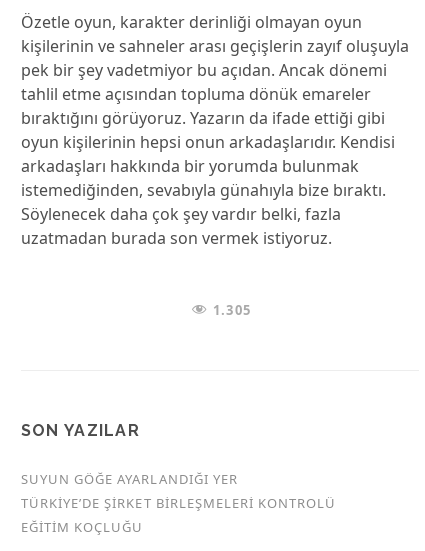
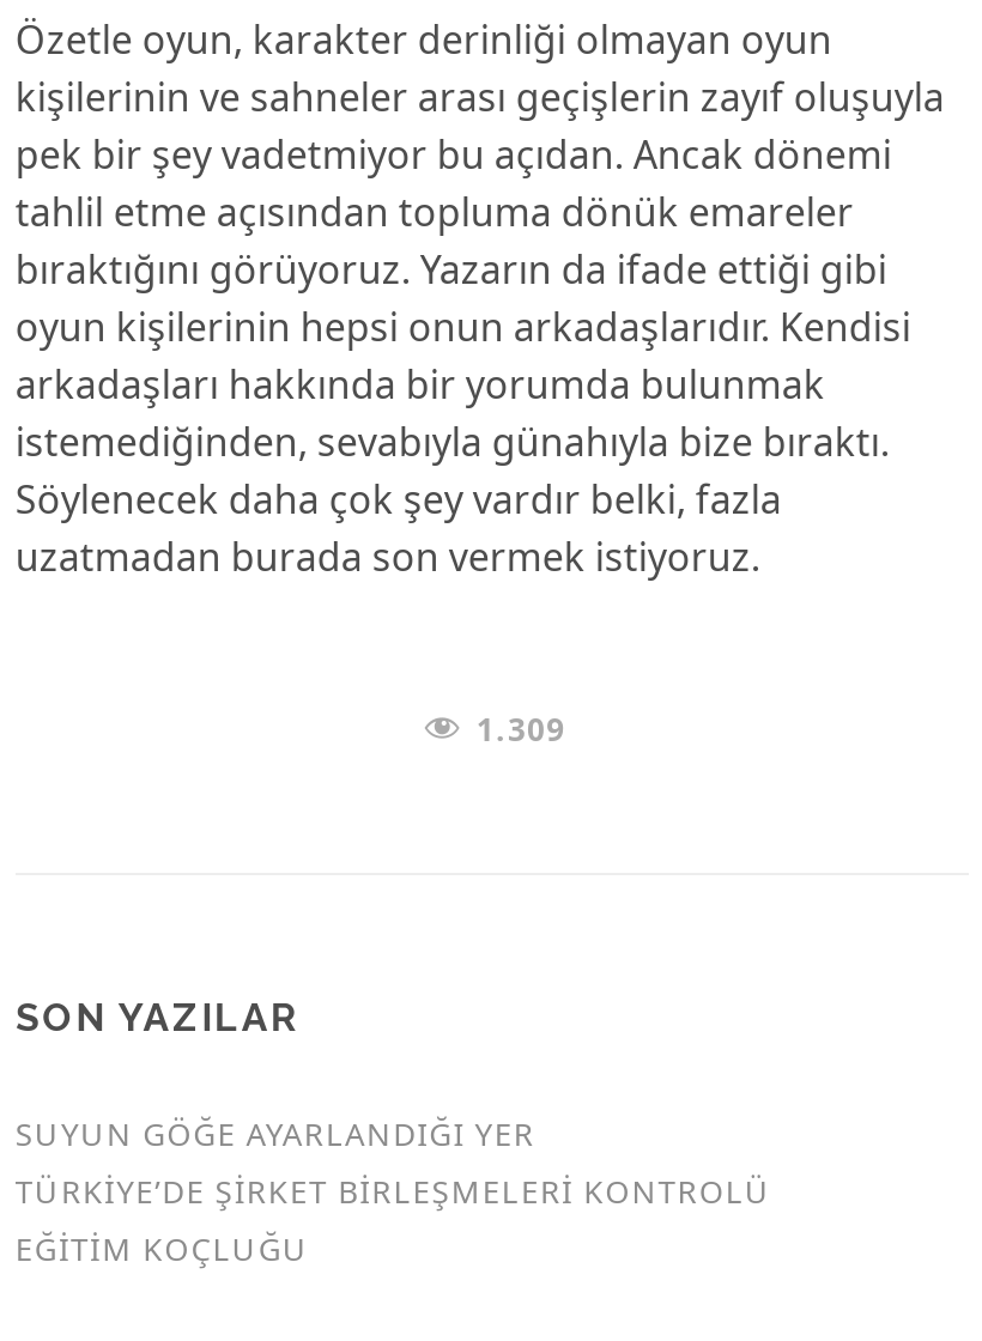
[213,301,251,319] 1.305 -> [476,708,565,751] 1.309

